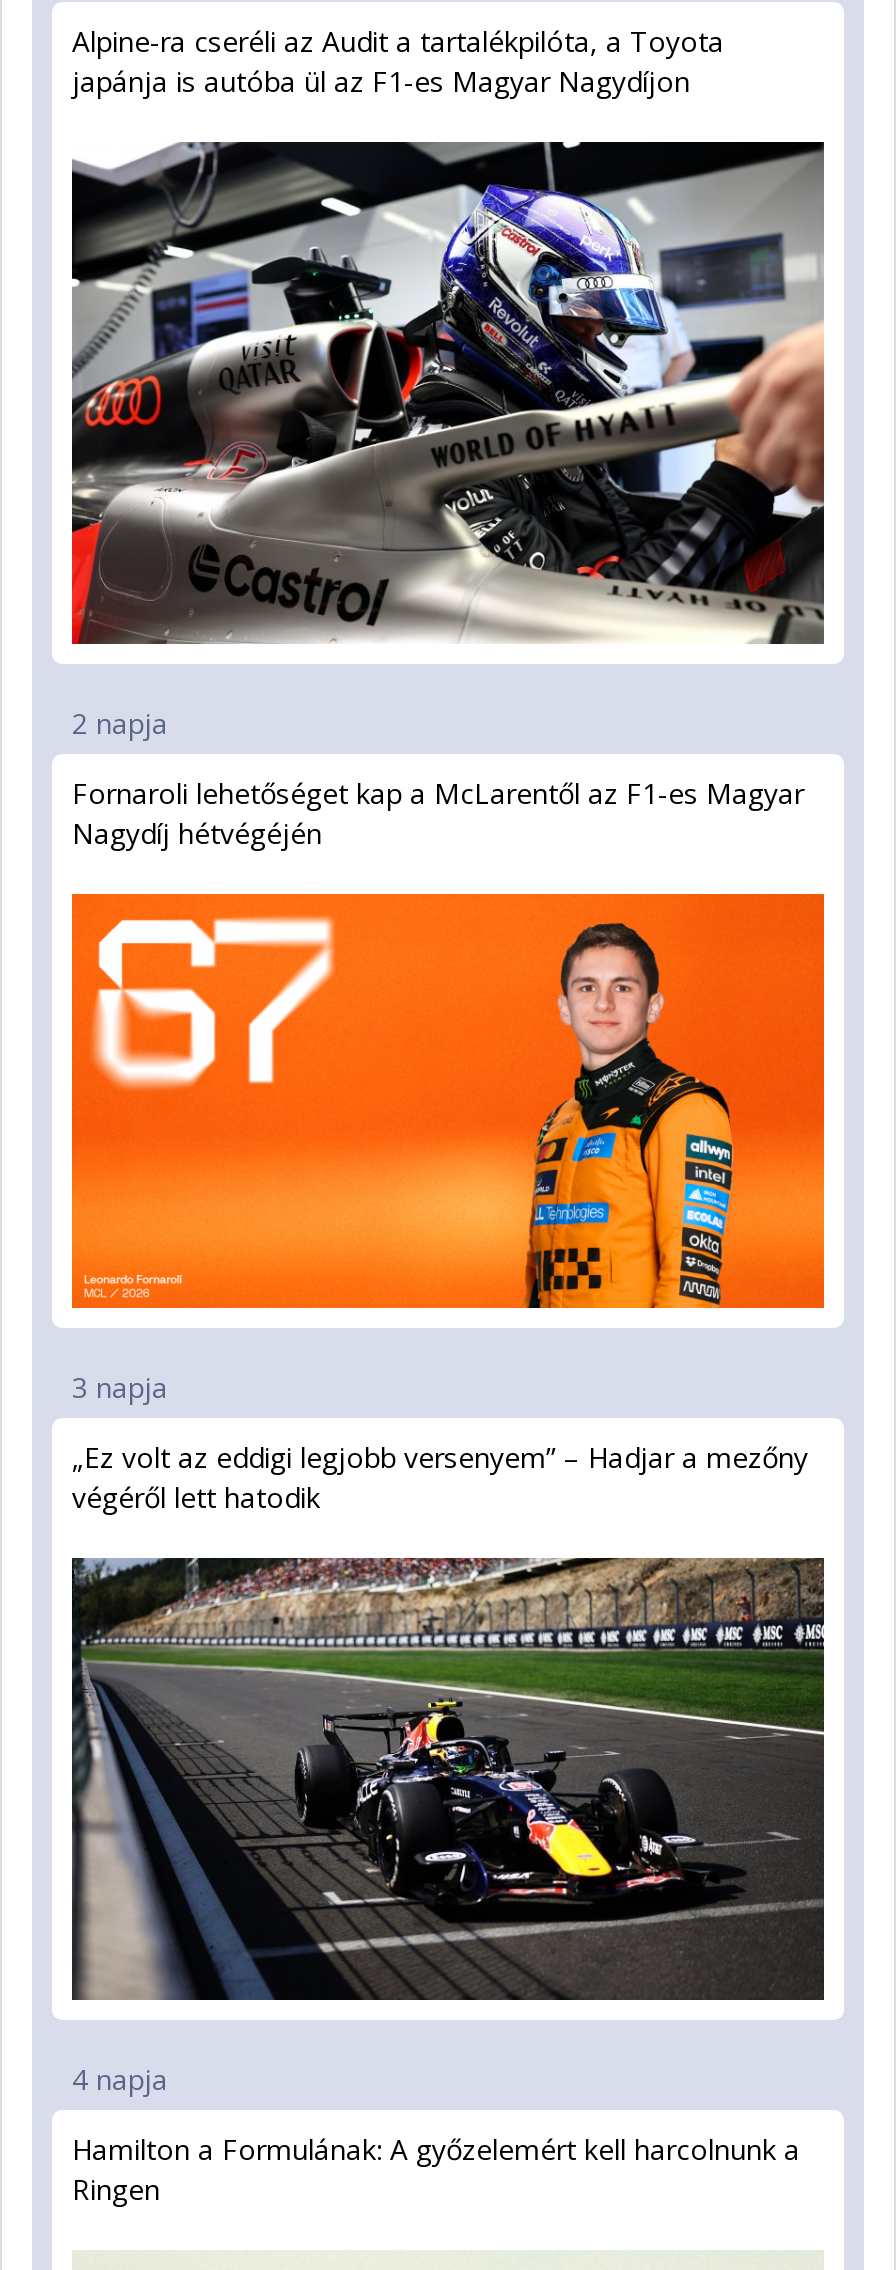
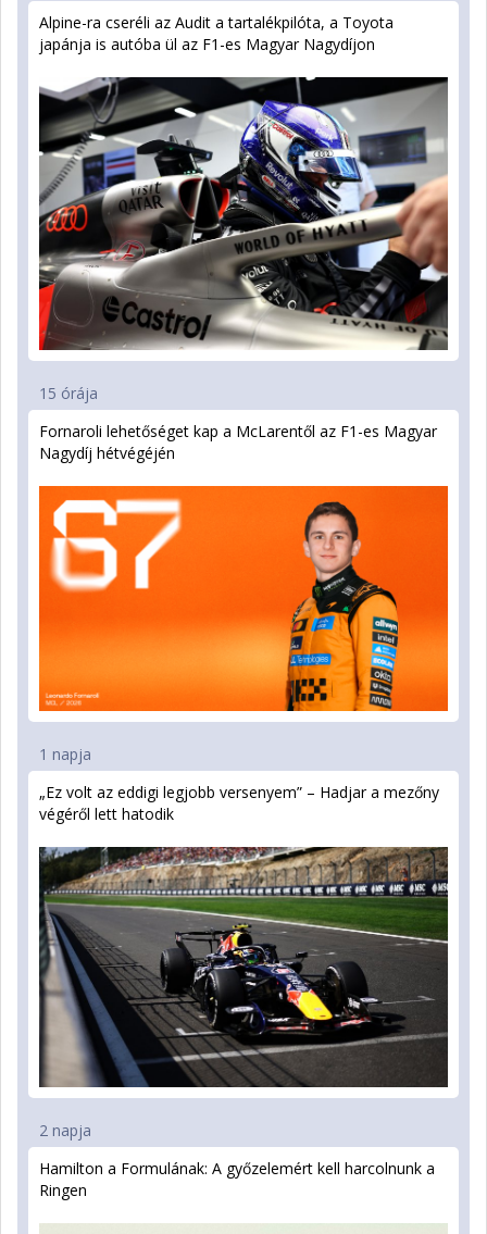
[72,705,168,743] 2 napja -> [39,383,98,404] 15 órája
[72,1368,168,1406] 3 napja -> [39,744,91,765] 1 napja
[72,2059,168,2097] 4 napja -> [39,1120,91,1140] 2 napja

